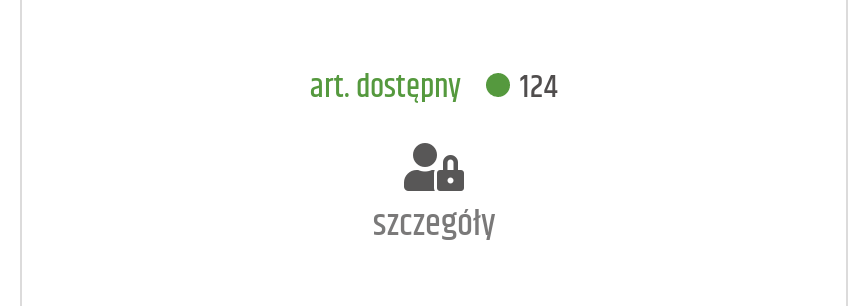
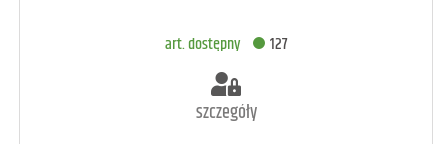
[310,63,558,113] art. dostępny 124 -> [164,32,287,57] art. dostępny 127

